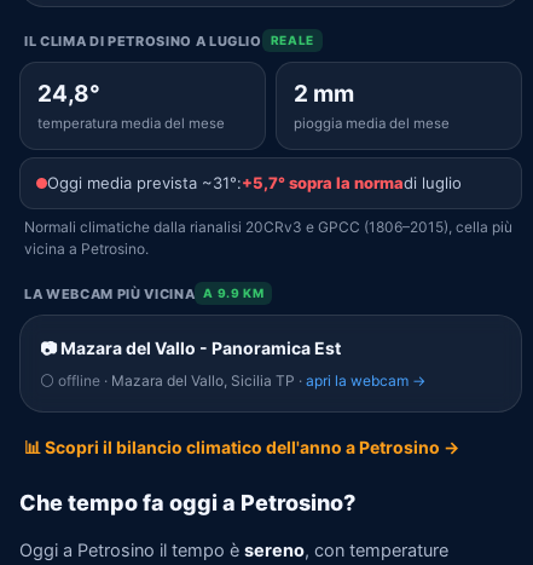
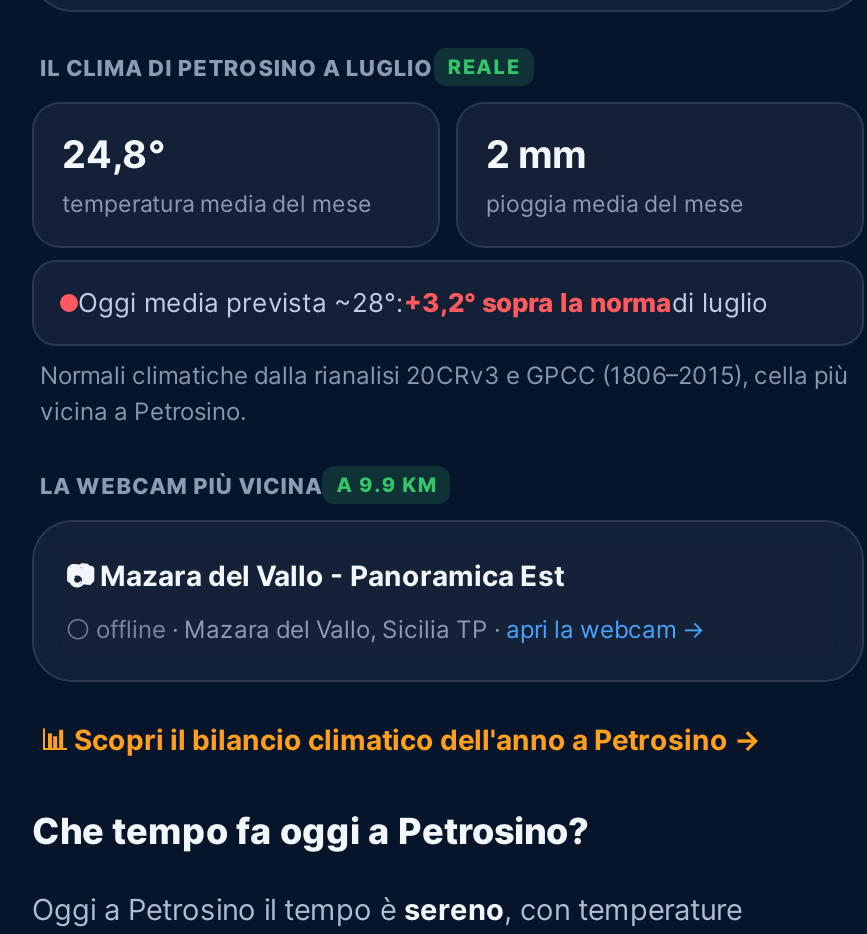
[47,173,462,192] Oggi media prevista ~31°:+5,7° sopra la normadi luglio -> [78,286,768,318] Oggi media prevista ~28°:+3,2° sopra la normadi luglio

